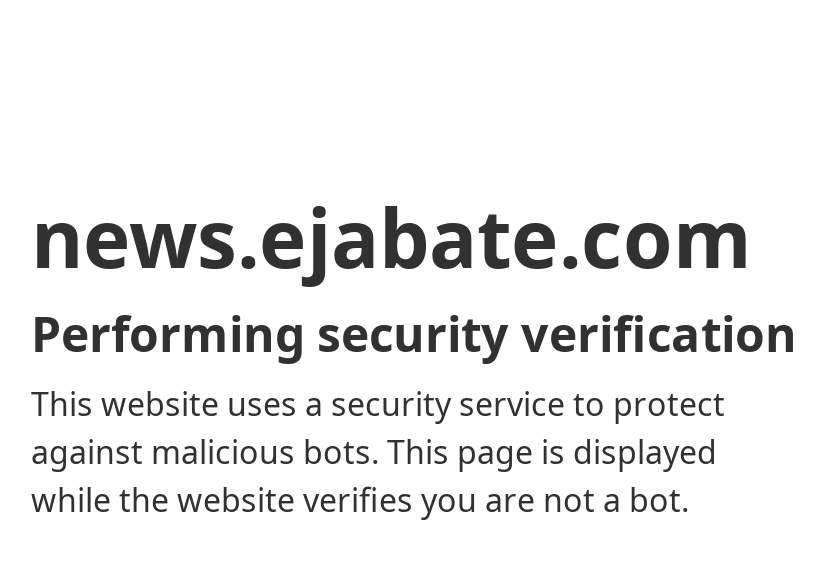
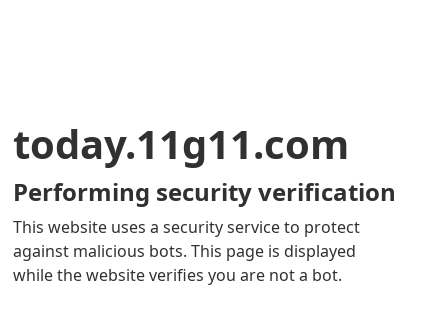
[31,182,751,292] news.ejabate.com -> [13,116,349,171] today.11g11.com

